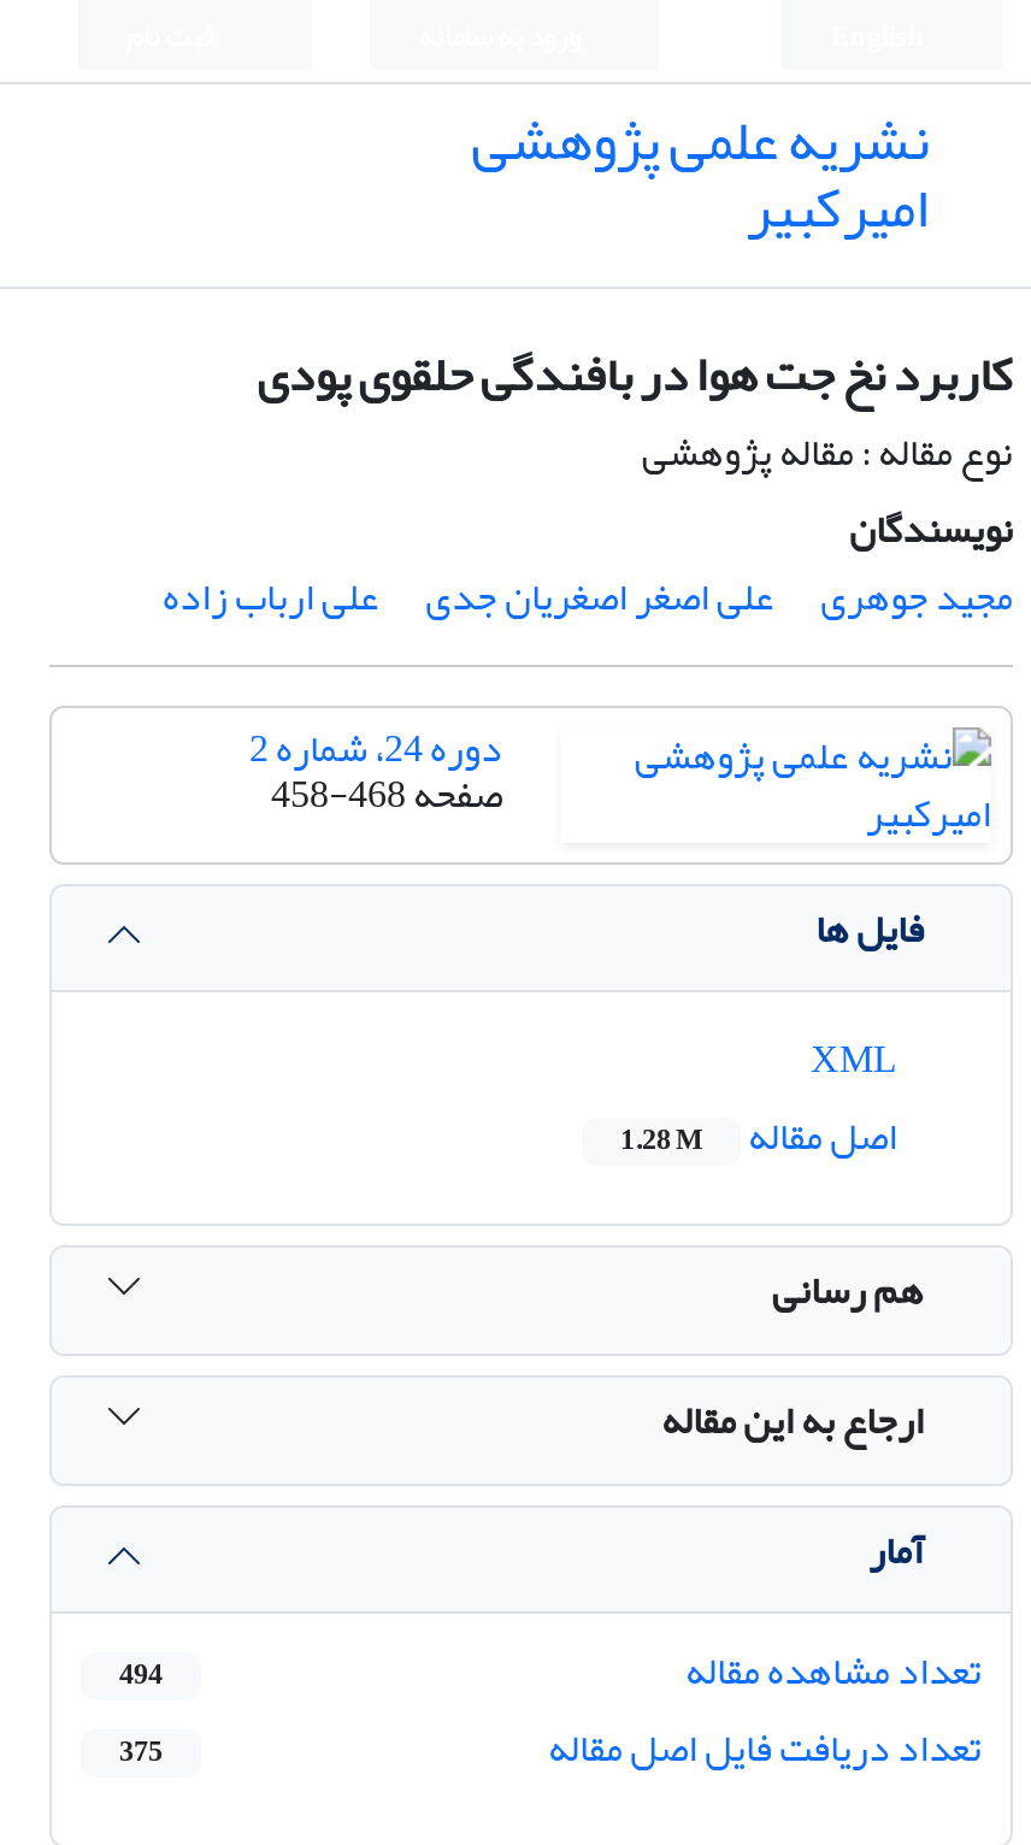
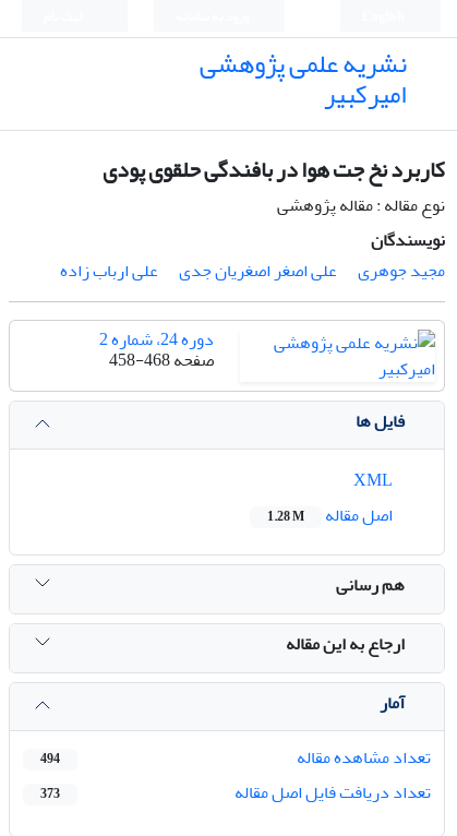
[119,1725,163,1780] 375 -> [40,782,60,807] 373

